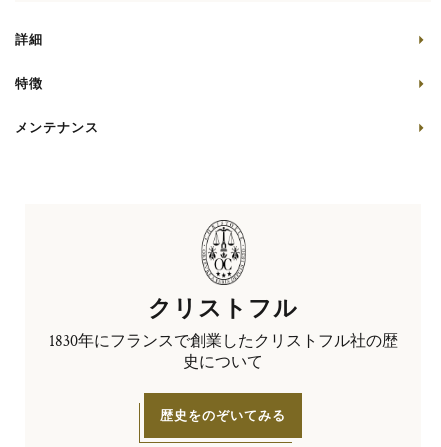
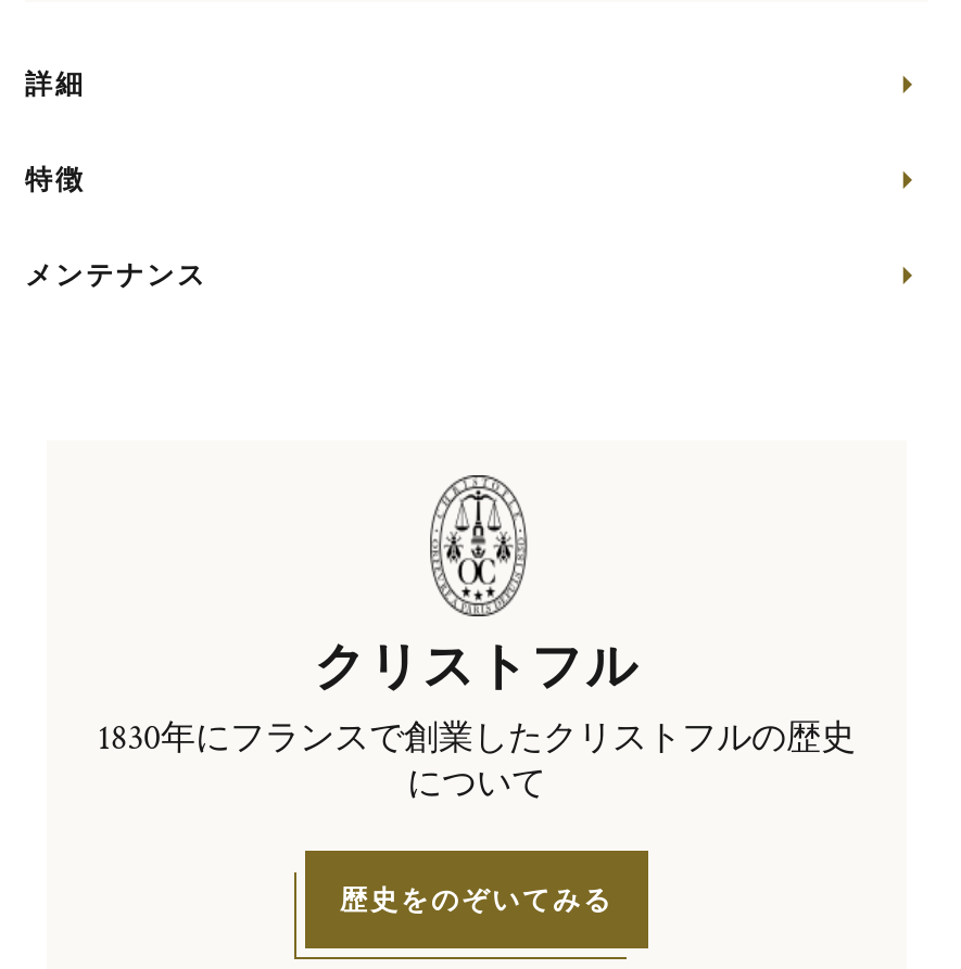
[48,331,397,373] 1830年にフランスで創業したクリストフル社の歴 | 史について -> [98,717,856,808] 1830年にフランスで創業したクリストフルの歴史 | について

